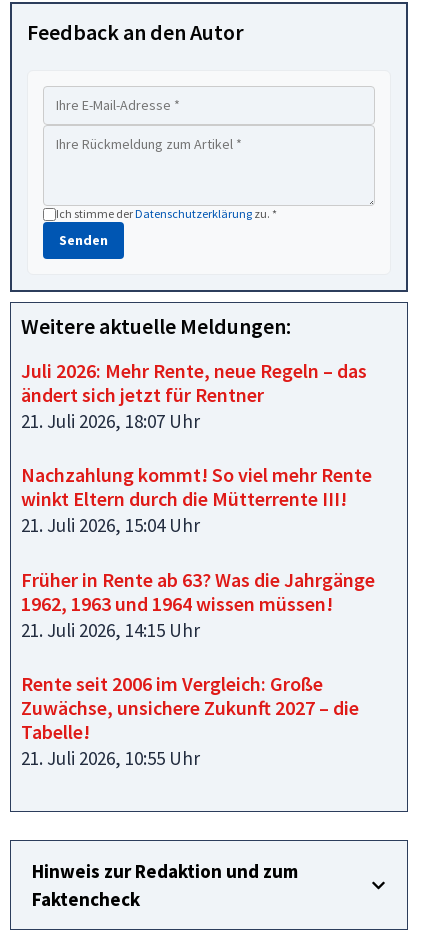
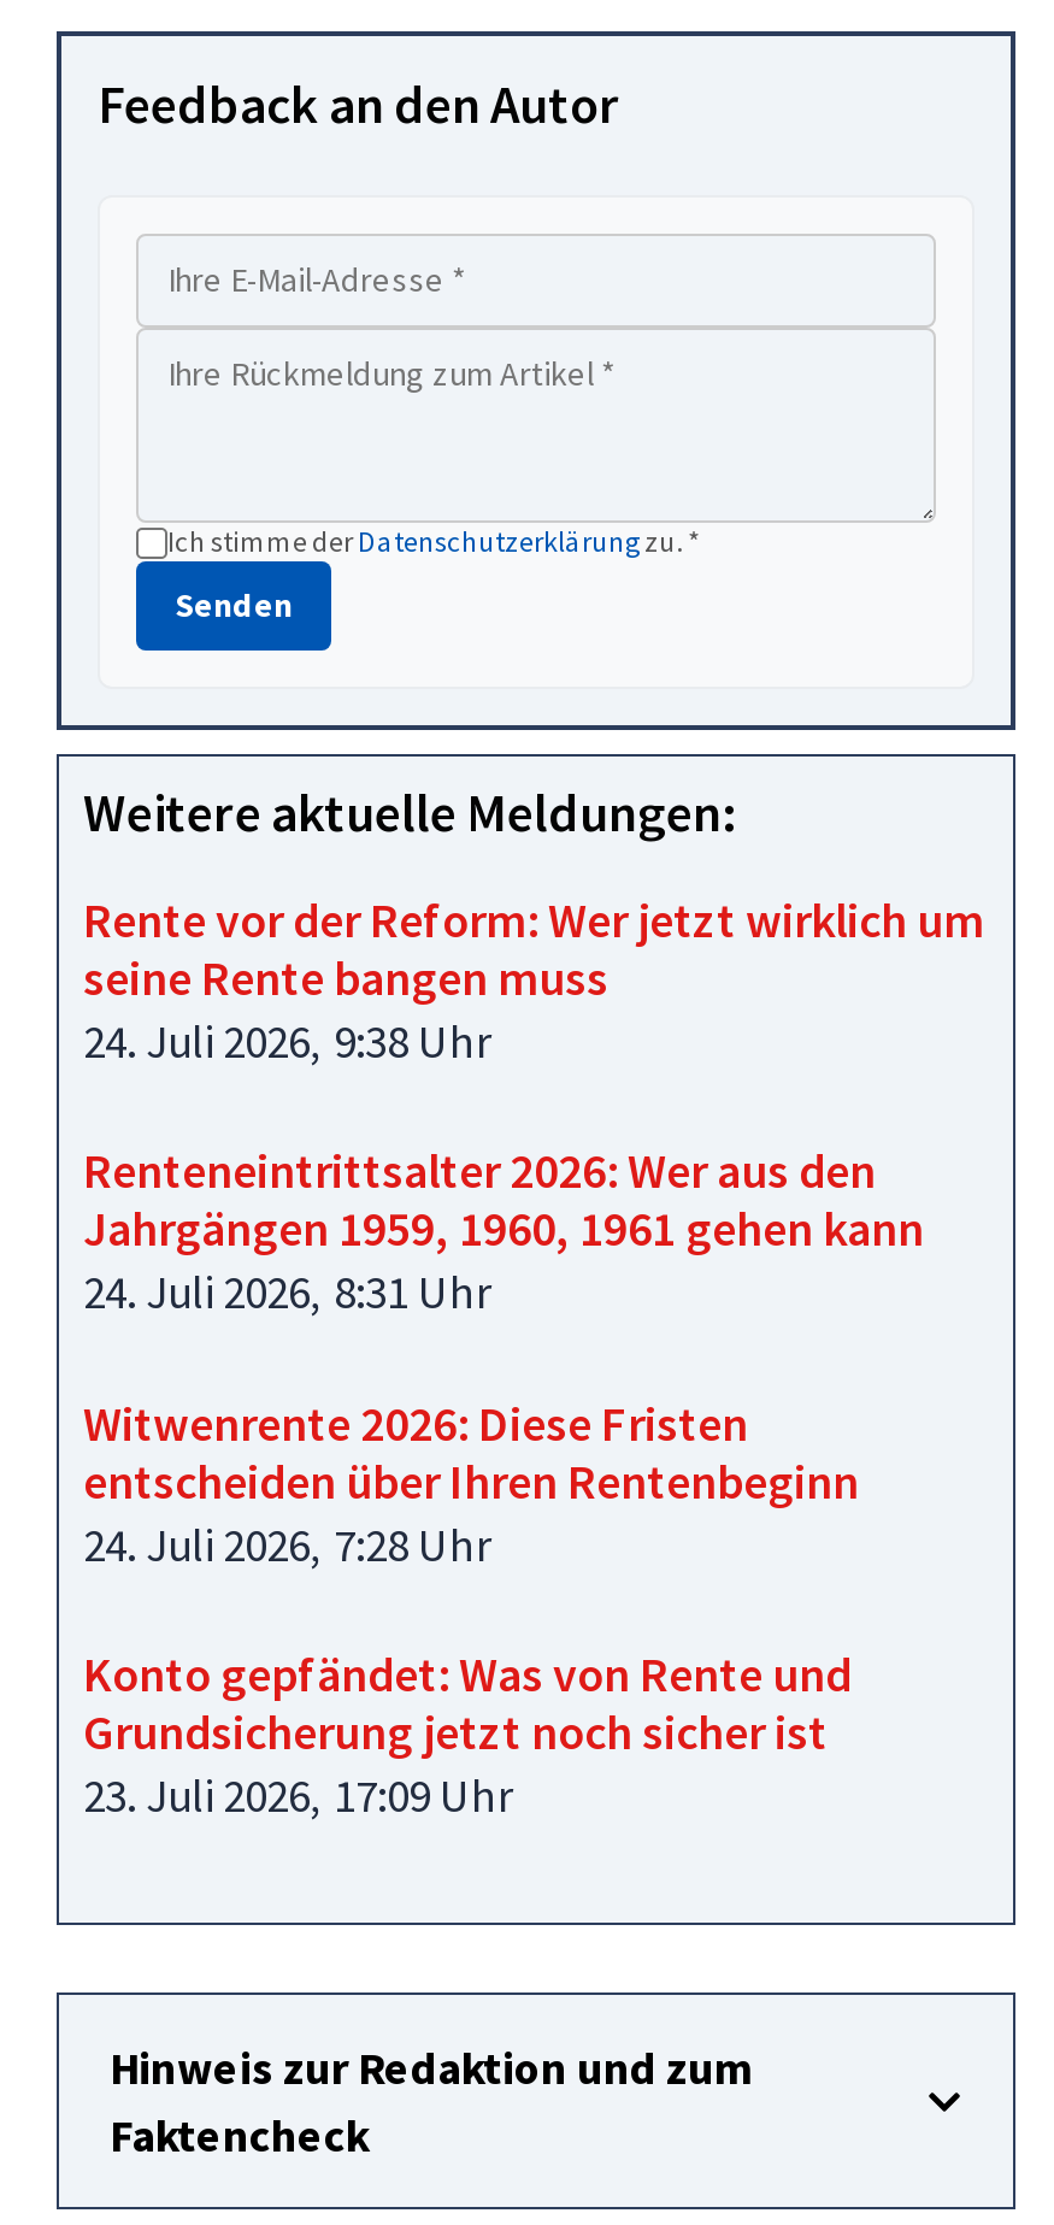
[21,358,367,433] Juli 2026: Mehr Rente, neue Regeln – das | ändert sich jetzt für Rentner | 21. Juli 2026, 18:07 Uhr -> [83,889,984,1070] Rente vor der Reform: Wer jetzt wirklich um | seine Rente bangen muss | 24. Juli 2026, 9:38 Uhr
[21,462,372,537] Nachzahlung kommt! So viel mehr Rente | winkt Eltern durch die Mütterrente III! | 21. Juli 2026, 15:04 Uhr -> [83,1141,924,1322] Renteneintrittsalter 2026: Wer aus den | Jahrgängen 1959, 1960, 1961 gehen kann | 24. Juli 2026, 8:31 Uhr
[21,567,375,642] Früher in Rente ab 63? Was die Jahrgänge | 1962, 1963 und 1964 wissen müssen! | 21. Juli 2026, 14:15 Uhr -> [83,1393,859,1573] Witwenrente 2026: Diese Fristen | entscheiden über Ihren Rentenbeginn | 24. Juli 2026, 7:28 Uhr
[21,671,359,770] Rente seit 2006 im Vergleich: Große | Zuwächse, unsichere Zukunft 2027 – die | Tabelle! | 21. Juli 2026, 10:55 Uhr -> [83,1644,852,1825] Konto gepfändet: Was von Rente und | Grundsicherung jetzt noch sicher ist | 23. Juli 2026, 17:09 Uhr

